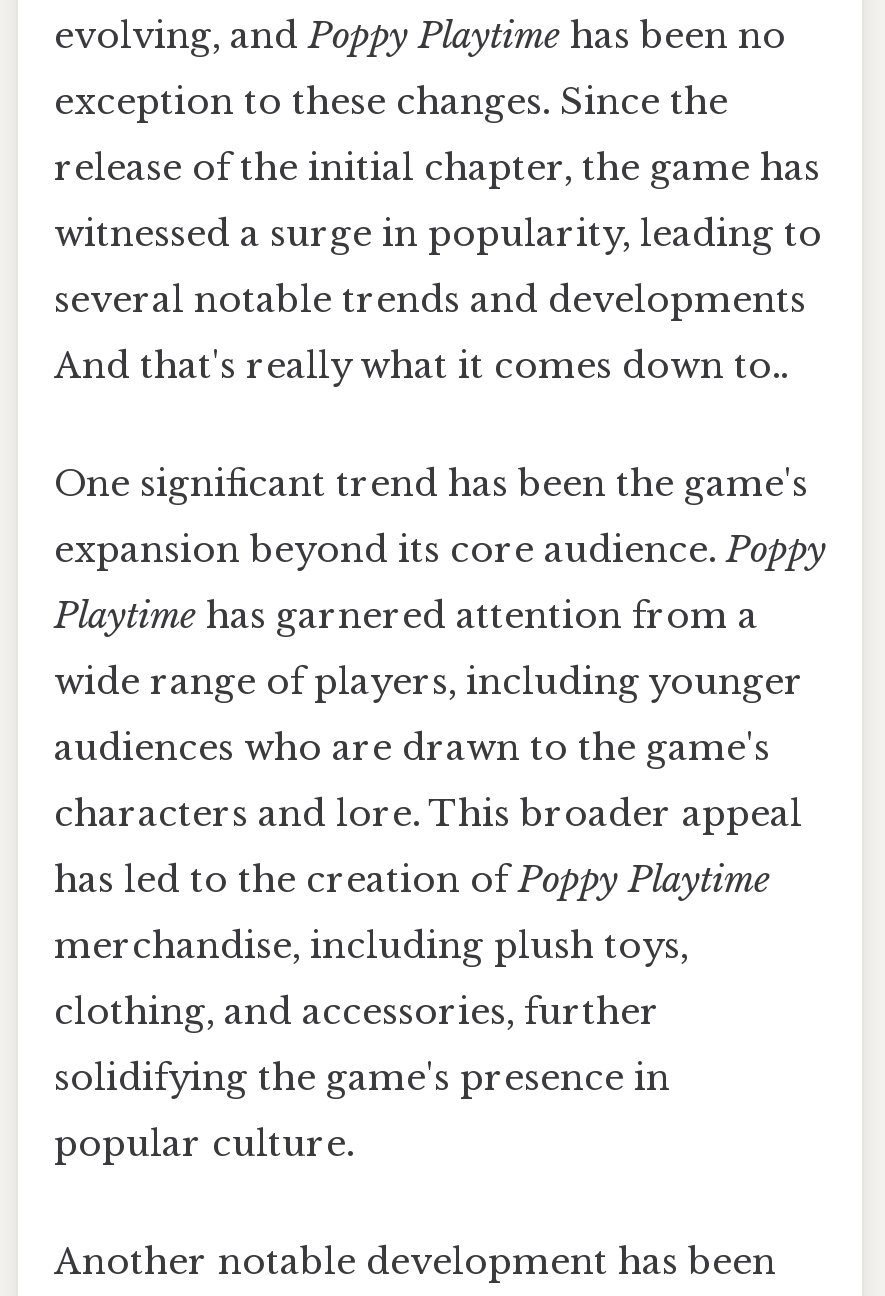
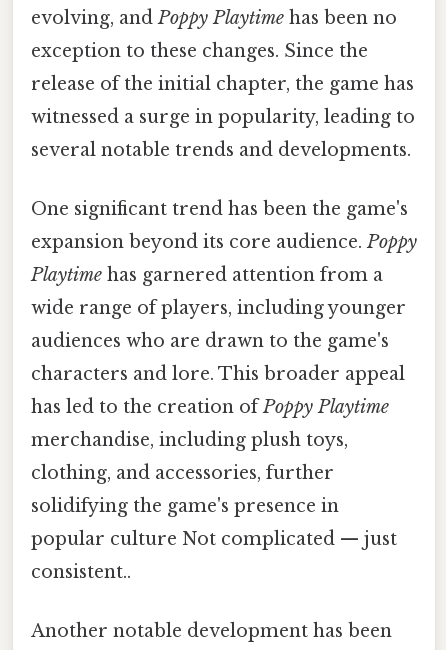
[54,278,806,388] several notable trends and developments | And that's really what it comes down to.. -> [31,139,411,161] several notable trends and developments.
moved [54,462,826,1100] -> [31,198,417,517]: One significant trend has been the game's | expansion beyond its core audience. Poppy | Playtime has garnered attention from a | ... | clothing, and accessories, further | solidifying the game's presence in
[54,1122,354,1166] popular culture. -> [31,528,397,583] popular culture Not complicated — just | consistent..

